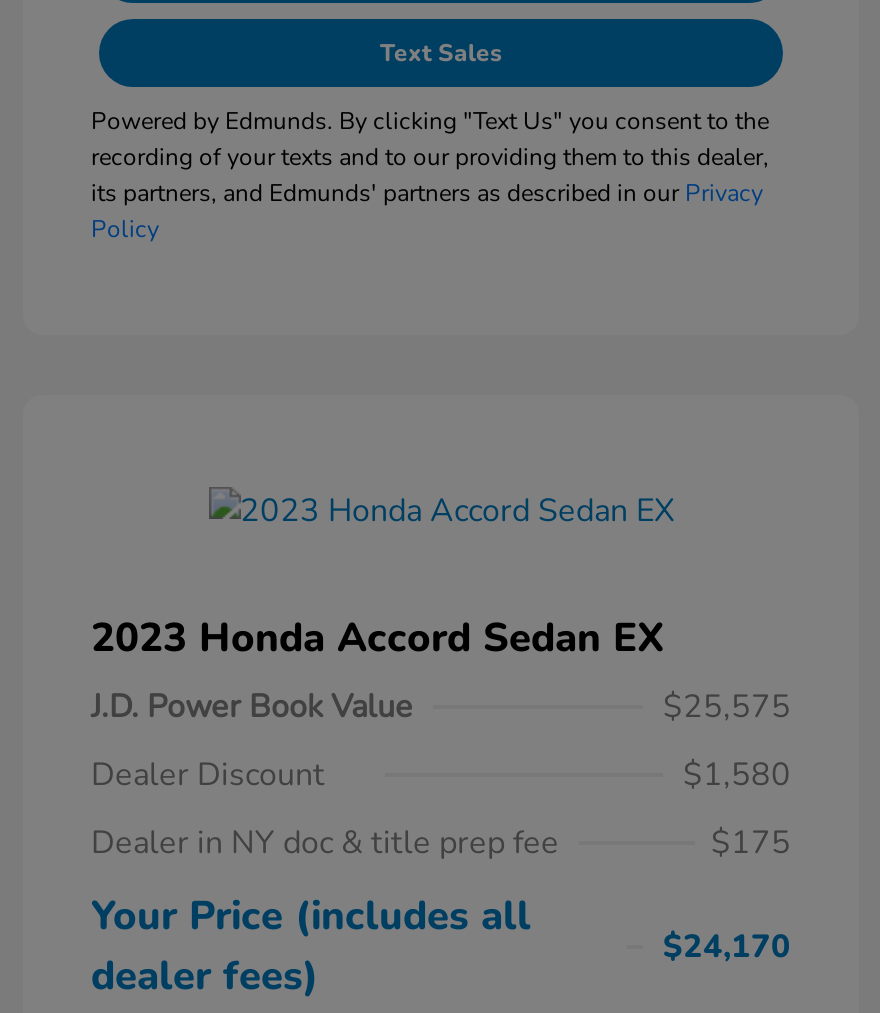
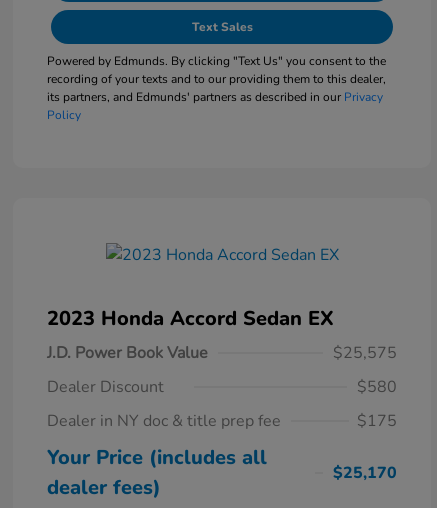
[683,752,791,796] $1,580 -> [357,376,397,398] $580
[663,924,791,968] $24,170 -> [333,462,397,484] $25,170

